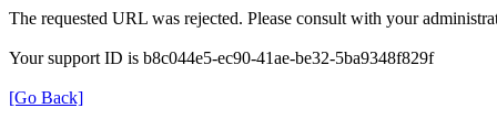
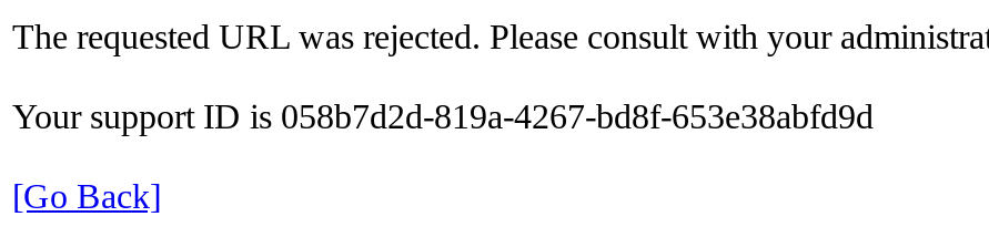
[9,48,434,67] Your support ID is b8c044e5-ec90-41ae-be32-5ba9348f829f -> [12,97,874,135] Your support ID is 058b7d2d-819a-4267-bd8f-653e38abfd9d

